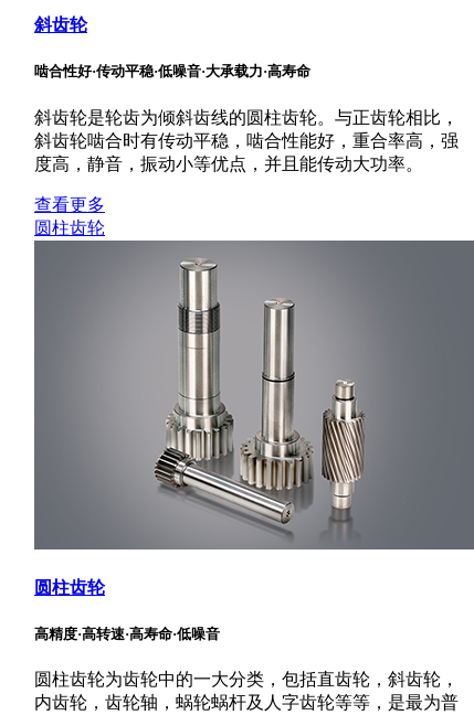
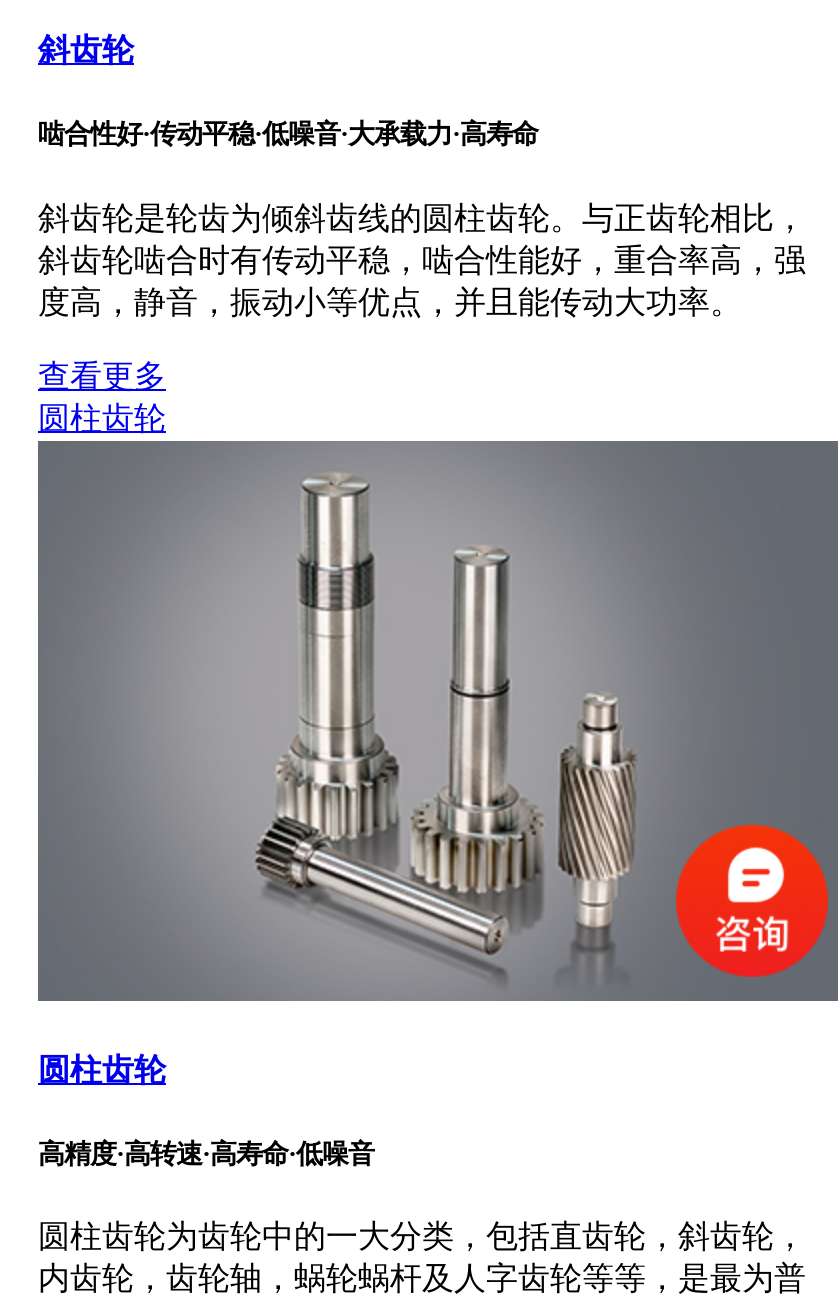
none -> [674,823,830,979] [image]

